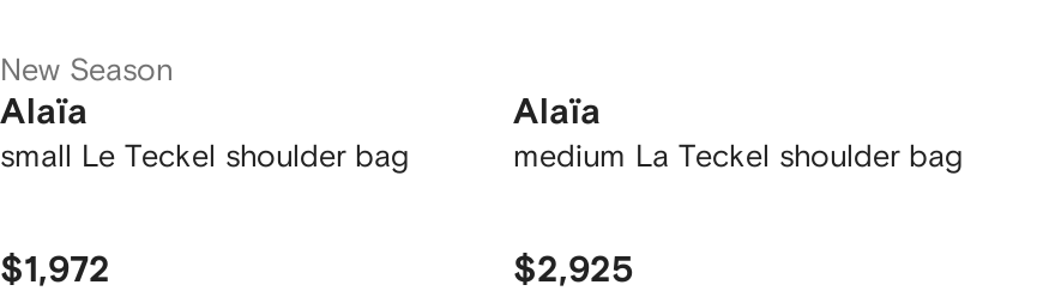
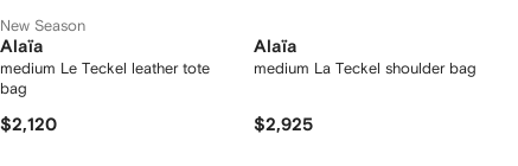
[0,139,410,170] small Le Teckel shoulder bag -> [0,60,210,96] medium Le Teckel leather tote | bag
[0,252,110,287] $1,972 -> [0,116,57,134] $2,120

